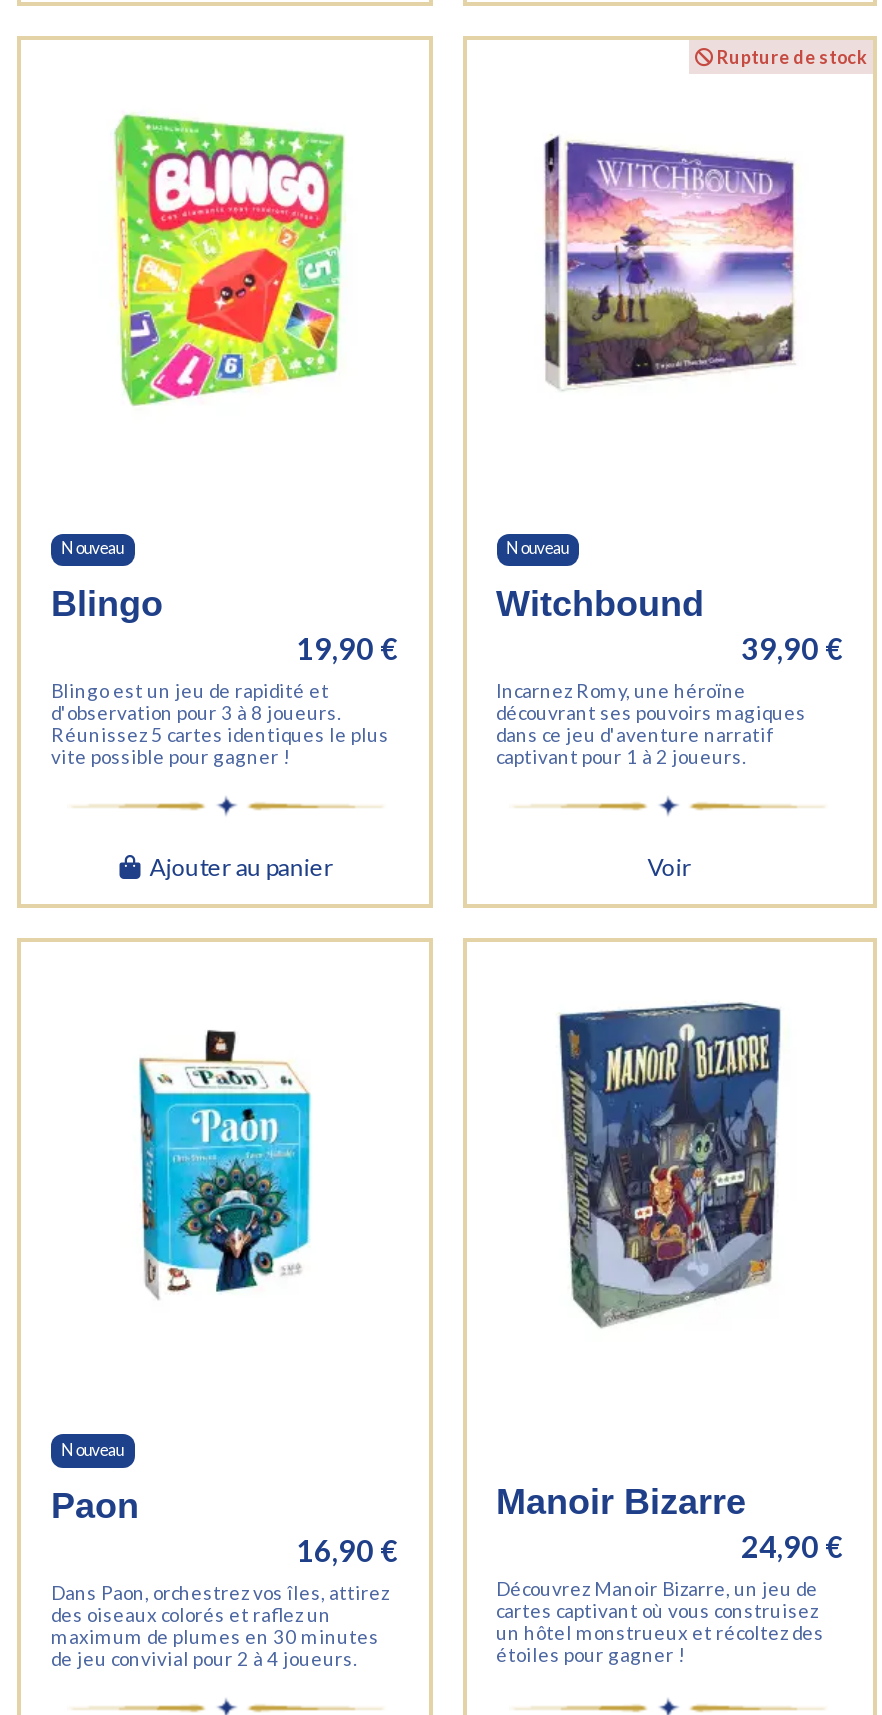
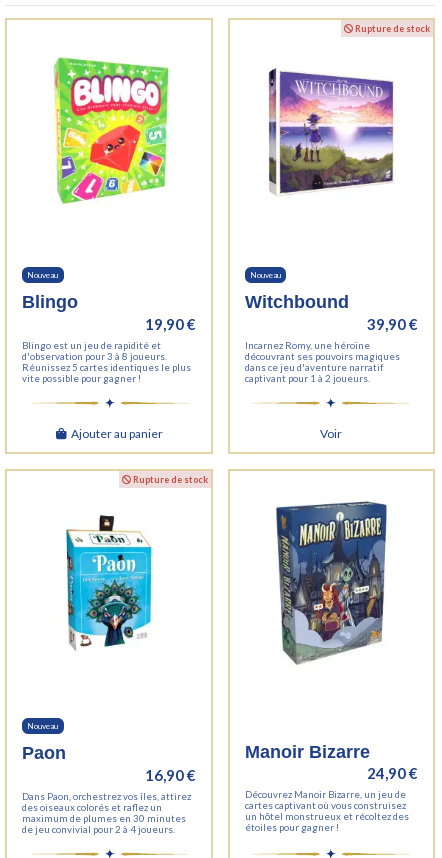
none -> [130,474,207,485] Rupture de stock

